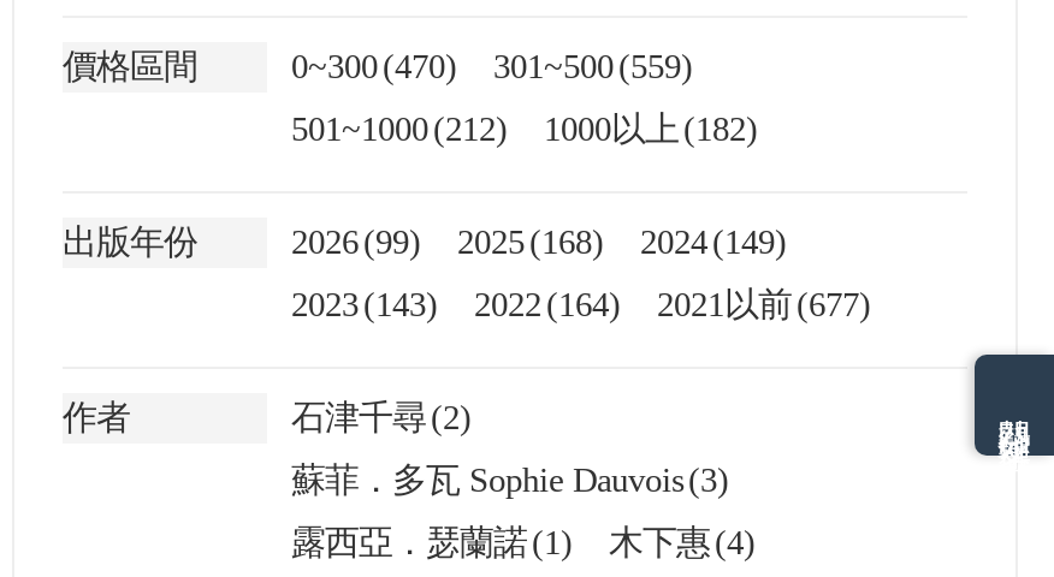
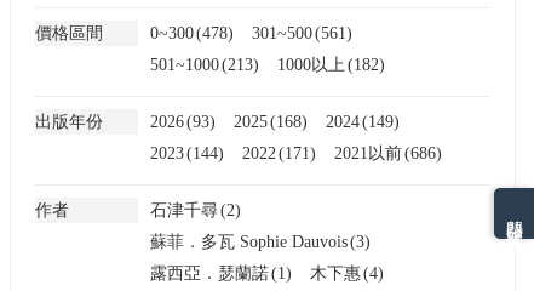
[291,47,457,85] 0~300 (470) -> [150,23,234,42] 0~300 (478)
[493,47,693,85] 301~500 (559) -> [252,23,352,42] 301~500 (561)
[291,109,758,148] 501~1000 (212) 1000以上 (182) -> [150,55,385,74] 501~1000 (213) 1000以上 (182)
[291,222,787,261] 2026 (99) 2025 (168) 2024 (149) -> [150,112,400,131] 2026 (93) 2025 (168) 2024 (149)
[291,285,438,323] 2023 (143) -> [150,143,224,162] 2023 (144)
[474,285,621,323] 2022 (164) -> [242,143,316,162] 2022 (171)
[657,285,871,323] 2021以前 (677) -> [334,143,442,162] 2021以前 (686)

